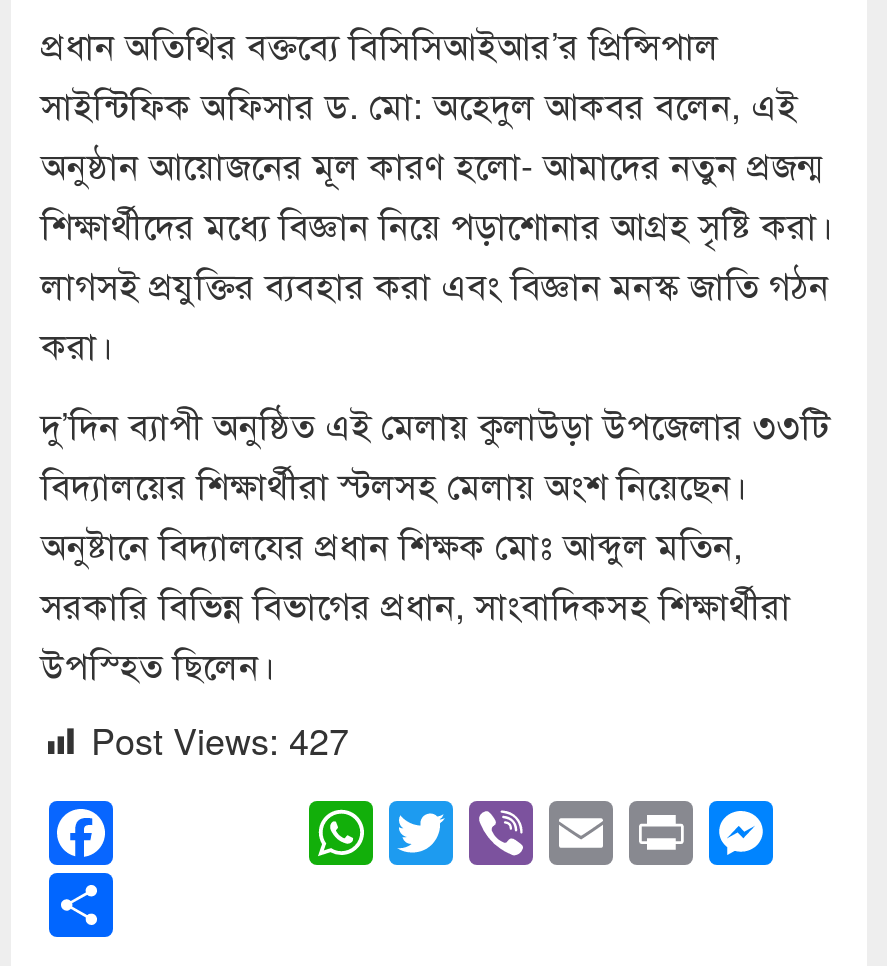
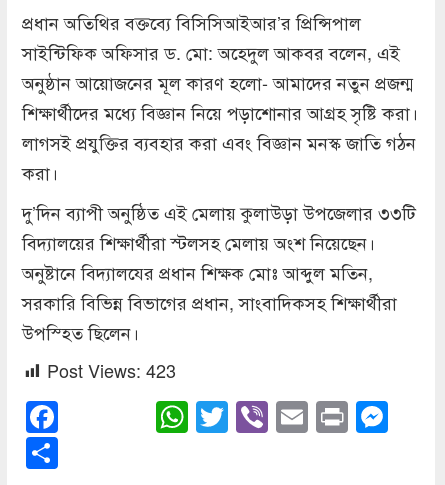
[91,712,349,764] Post Views: 427 -> [47,357,176,383] Post Views: 423

